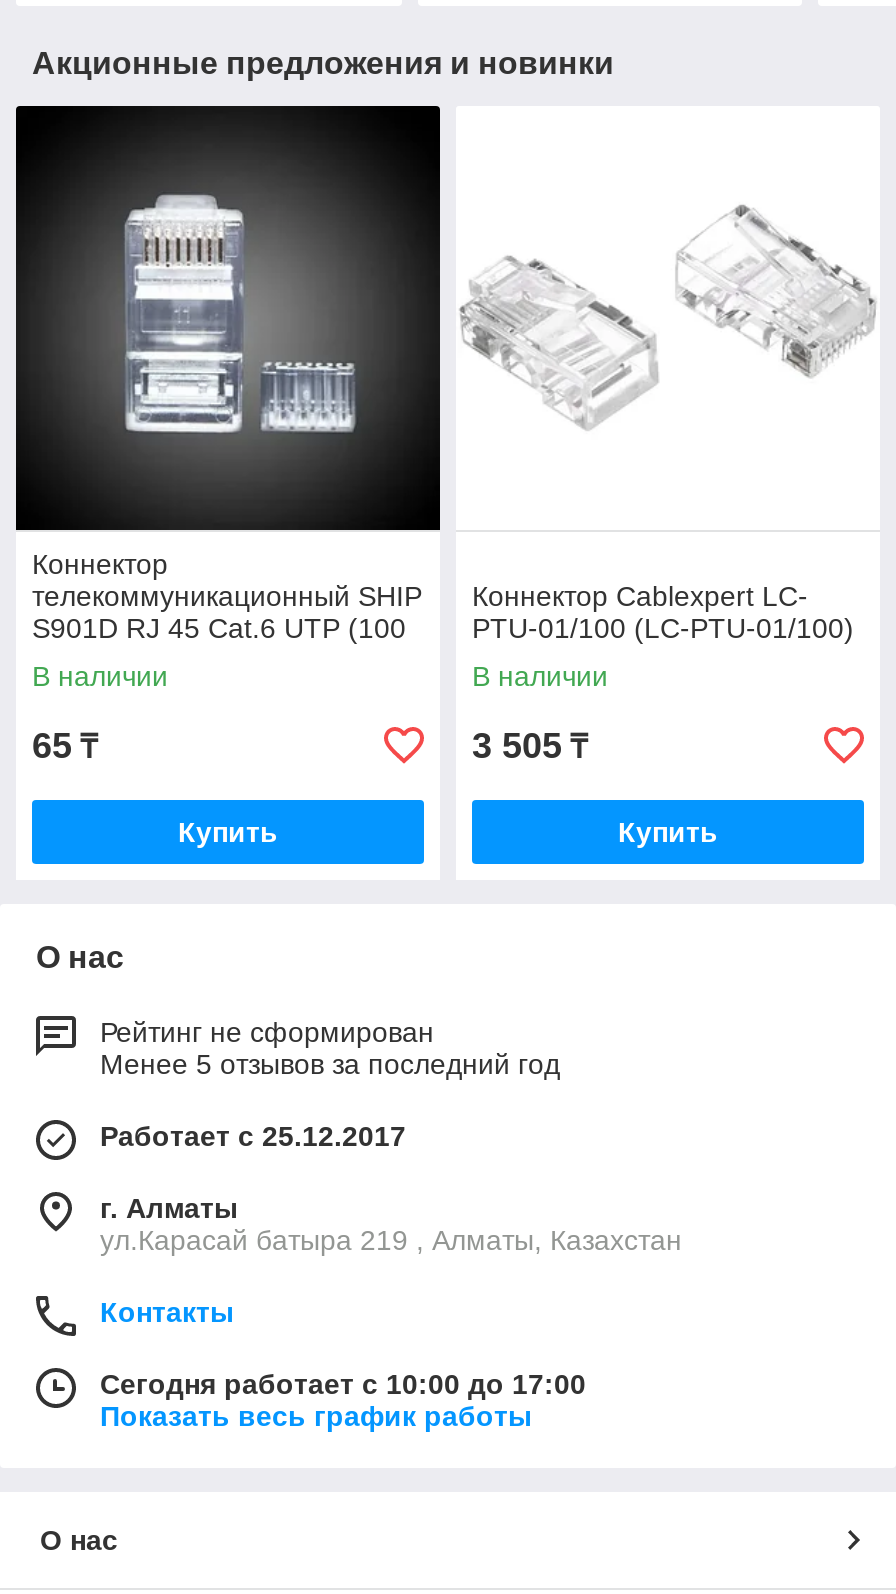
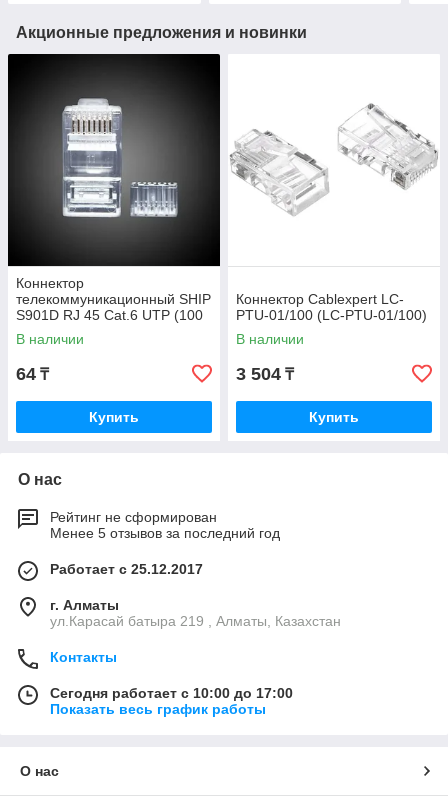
[32,727,98,767] 65 ₸ -> [16,364,49,384] 64 ₸
[472,727,588,767] 3 505 ₸ -> [236,364,294,384] 3 504 ₸

